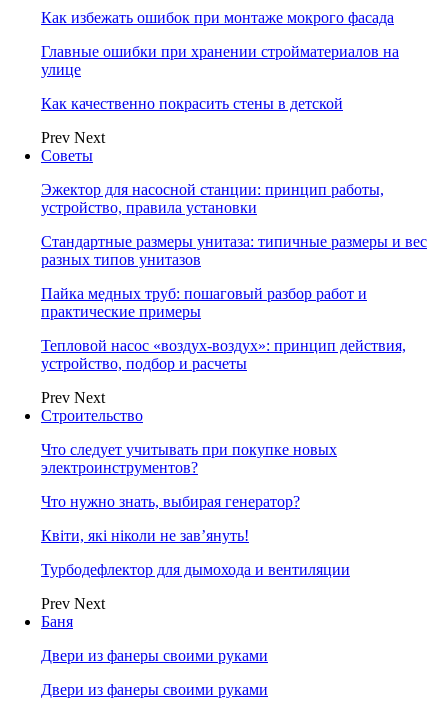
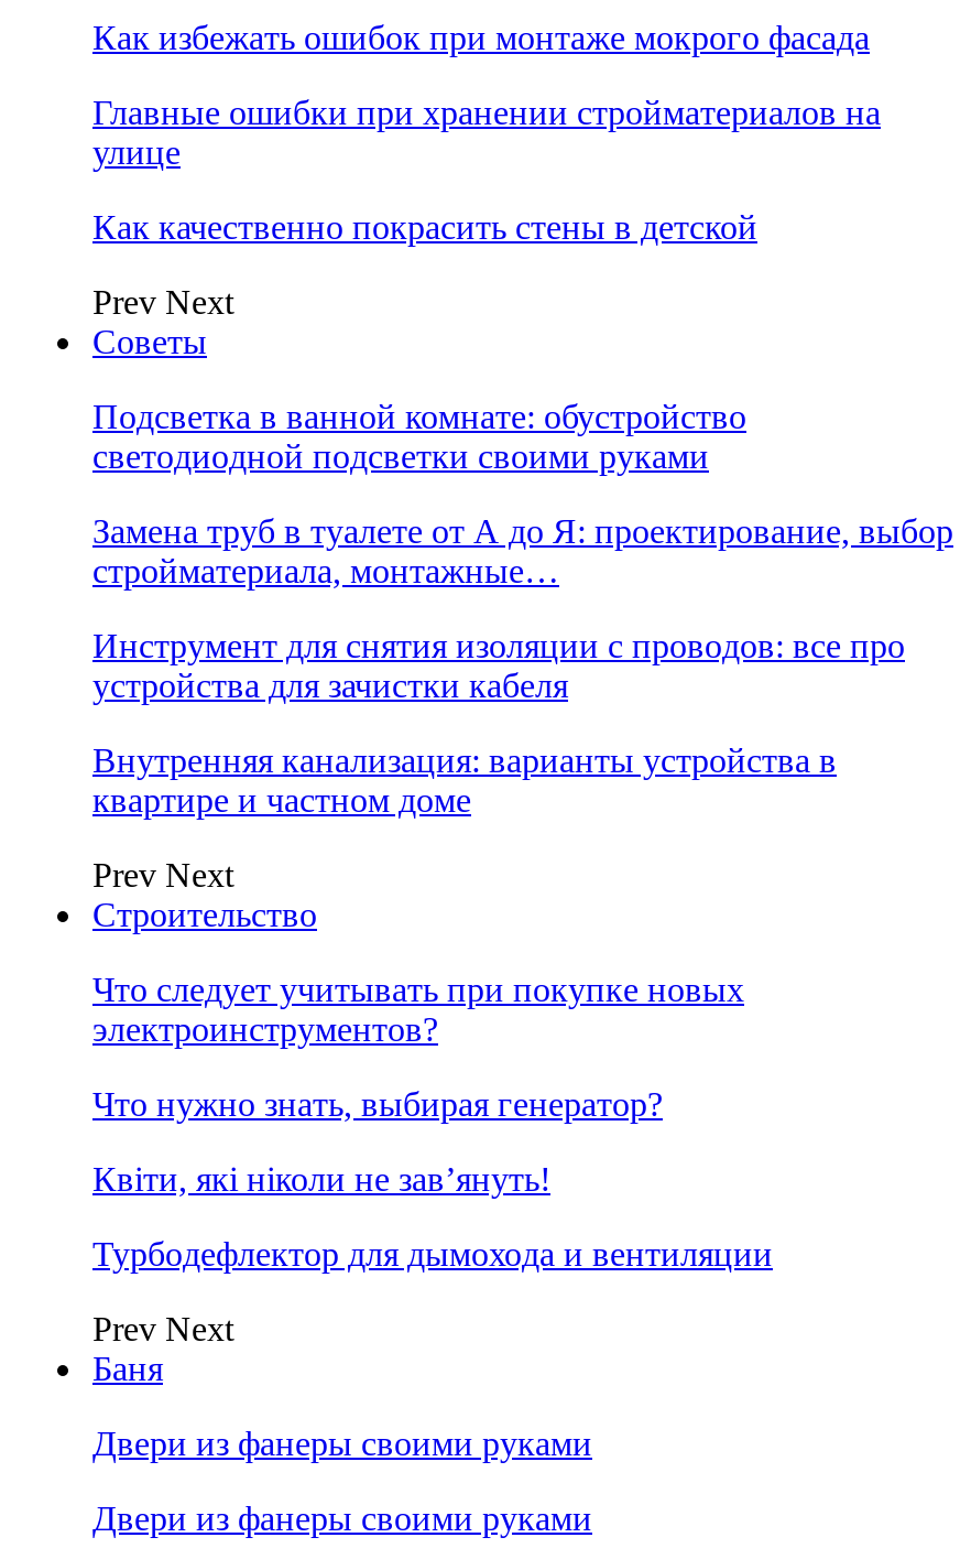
[41,181,384,216] Эжектор для насосной станции: принцип работы, | устройство, правила установки -> [92,398,746,475] Подсветка в ванной комнате: обустройство | светодиодной подсветки своими руками
[41,233,427,268] Стандартные размеры унитаза: типичные размеры и вес | разных типов унитазов -> [92,512,953,589] Замена труб в туалете от А до Я: проектирование, выбор | стройматериала, монтажные…
[41,285,367,320] Пайка медных труб: пошаговый разбор работ и | практические примеры -> [92,627,905,704] Инструмент для снятия изоляции с проводов: все про | устройства для зачистки кабеля
[41,337,406,372] Тепловой насос «воздух-воздух»: принцип действия, | устройство, подбор и расчеты -> [92,741,837,819] Внутренняя канализация: варианты устройства в | квартире и частном доме

